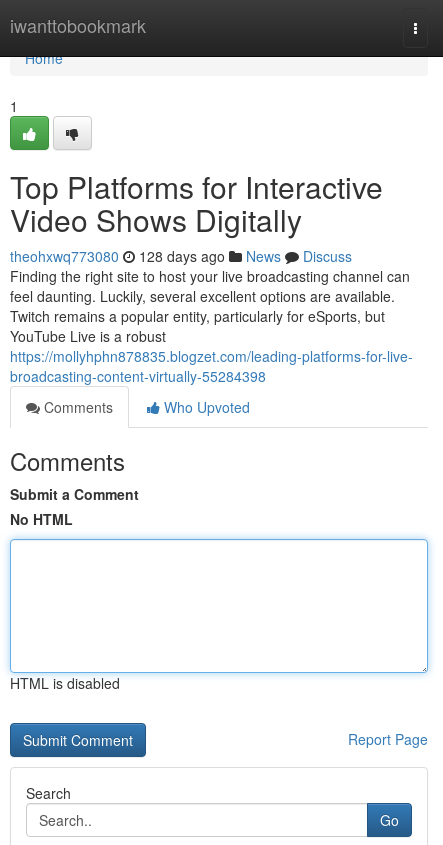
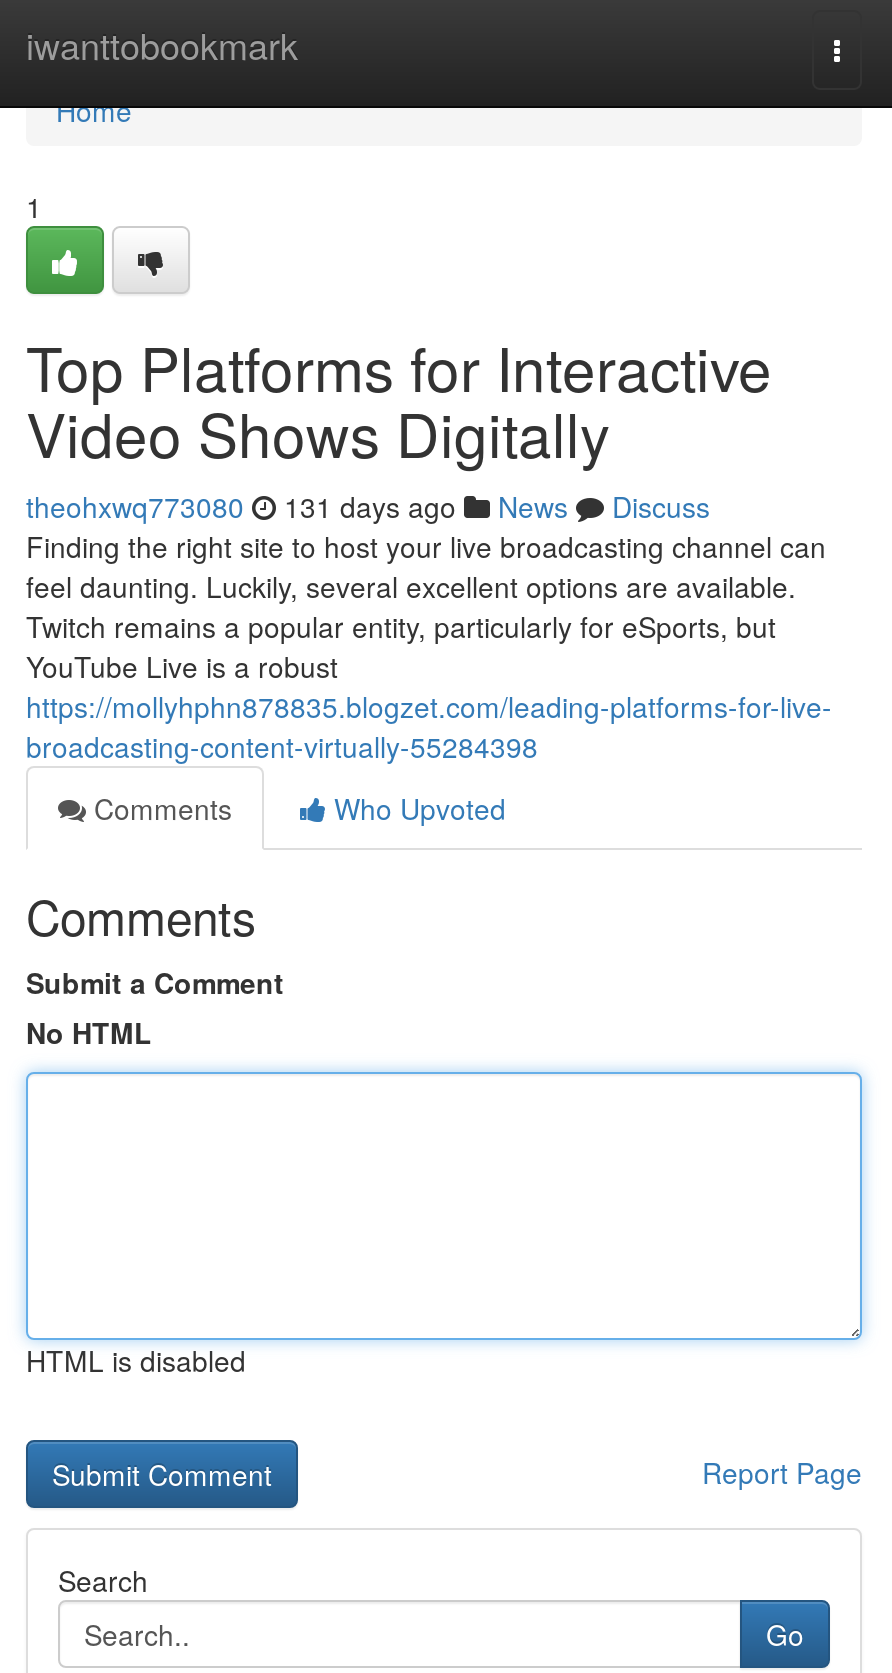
[10,246,352,266] theohxwq773080 128 days ago News Discuss -> [26,486,710,526] theohxwq773080 131 days ago News Discuss

